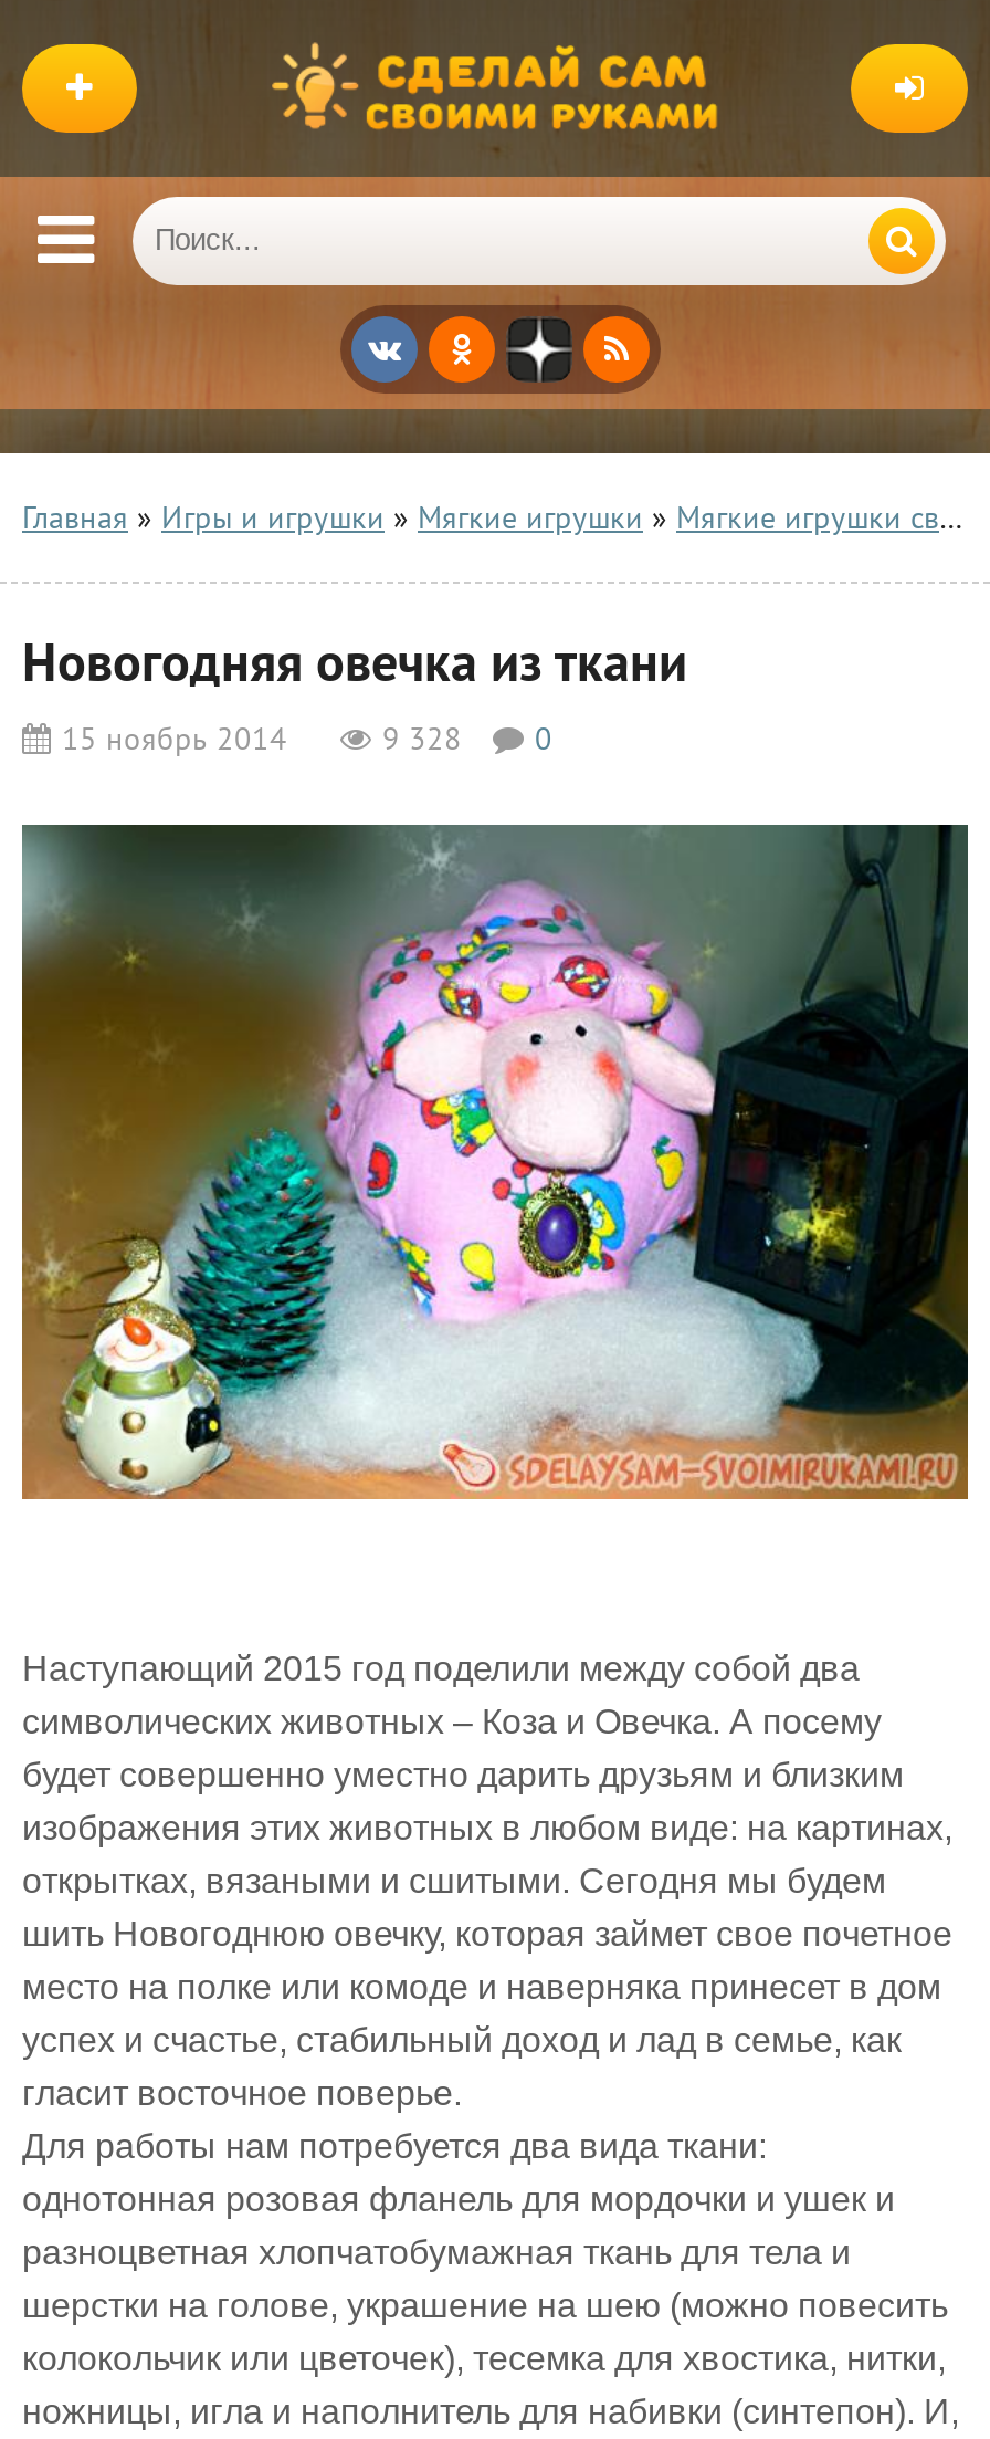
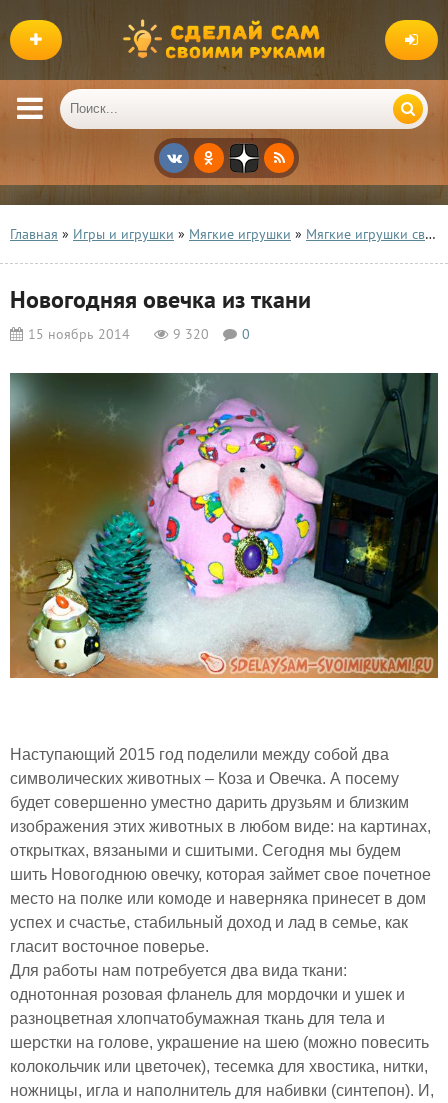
[382,719,552,758] 9 328 0 -> [173,325,250,343] 9 320 0

